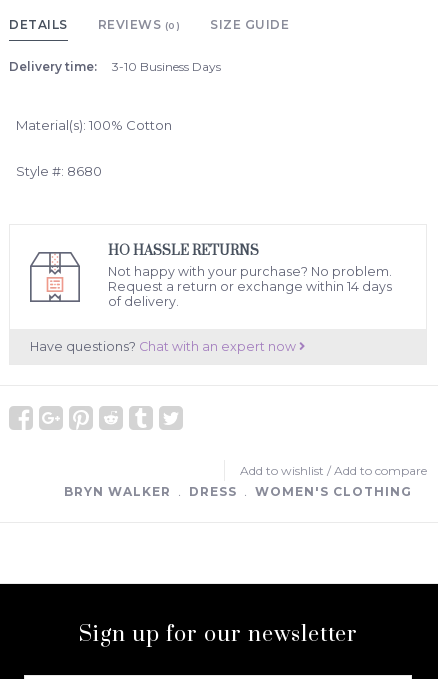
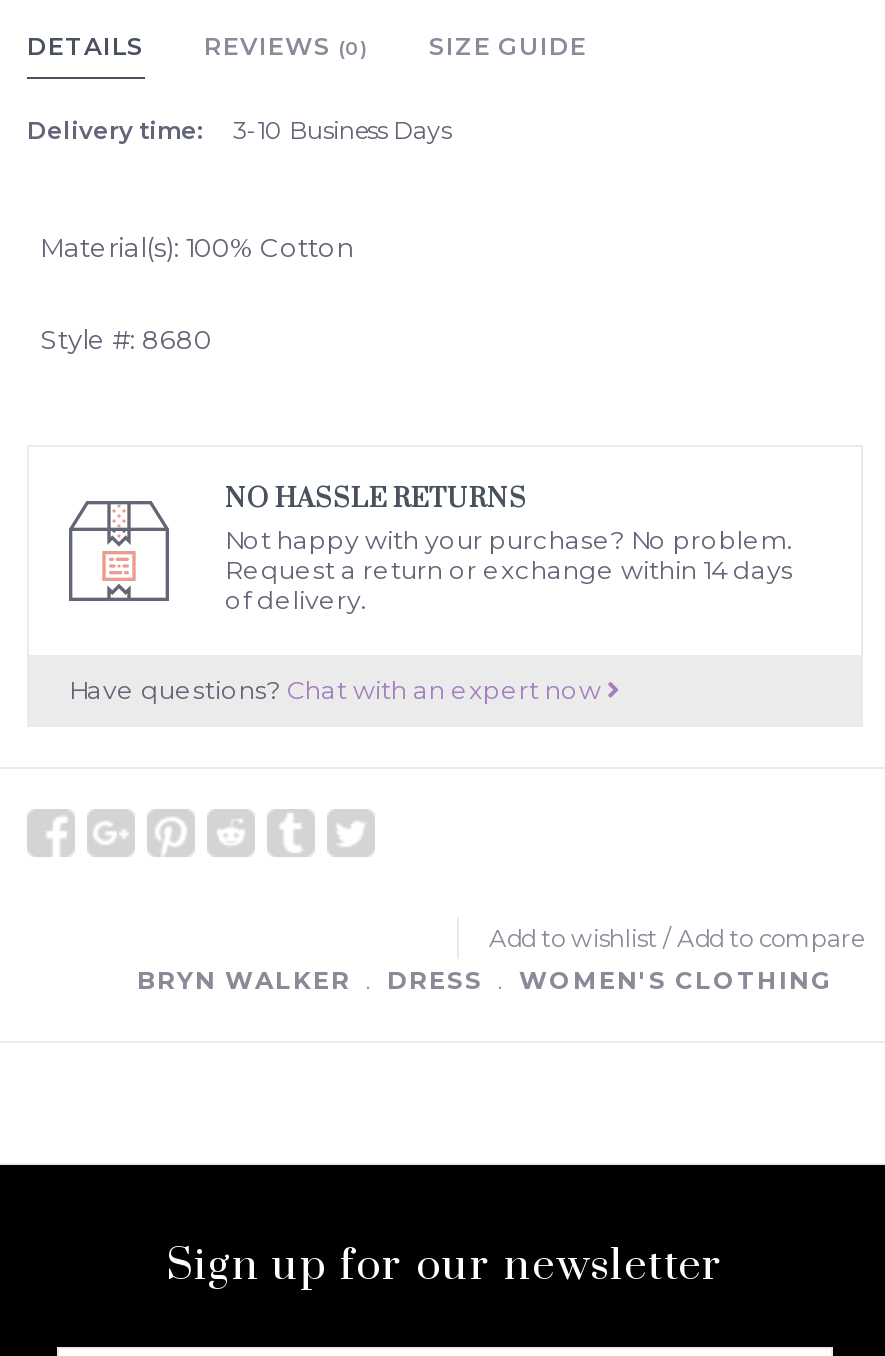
[108,243,259,260] HO HASSLE RETURNS -> [225,483,527,517] NO HASSLE RETURNS

